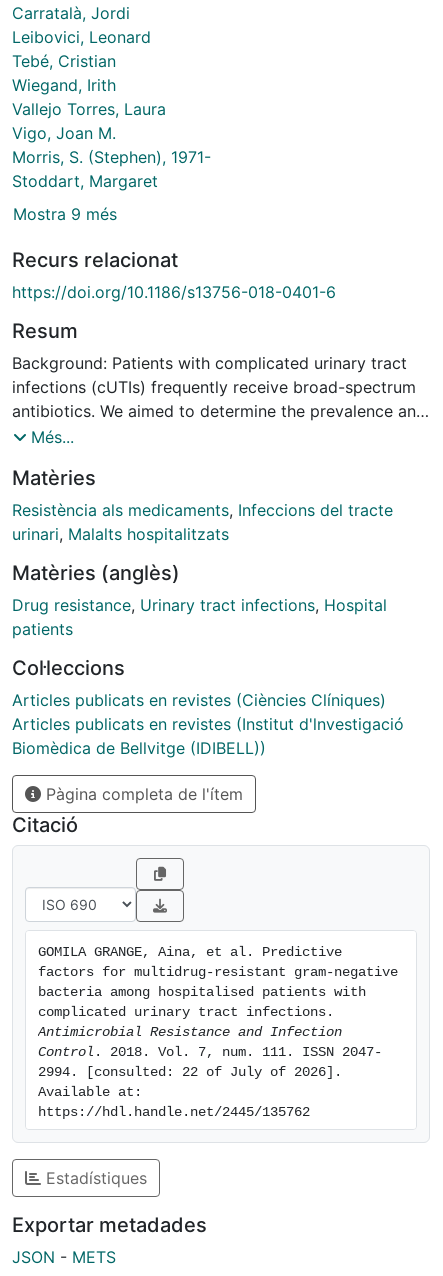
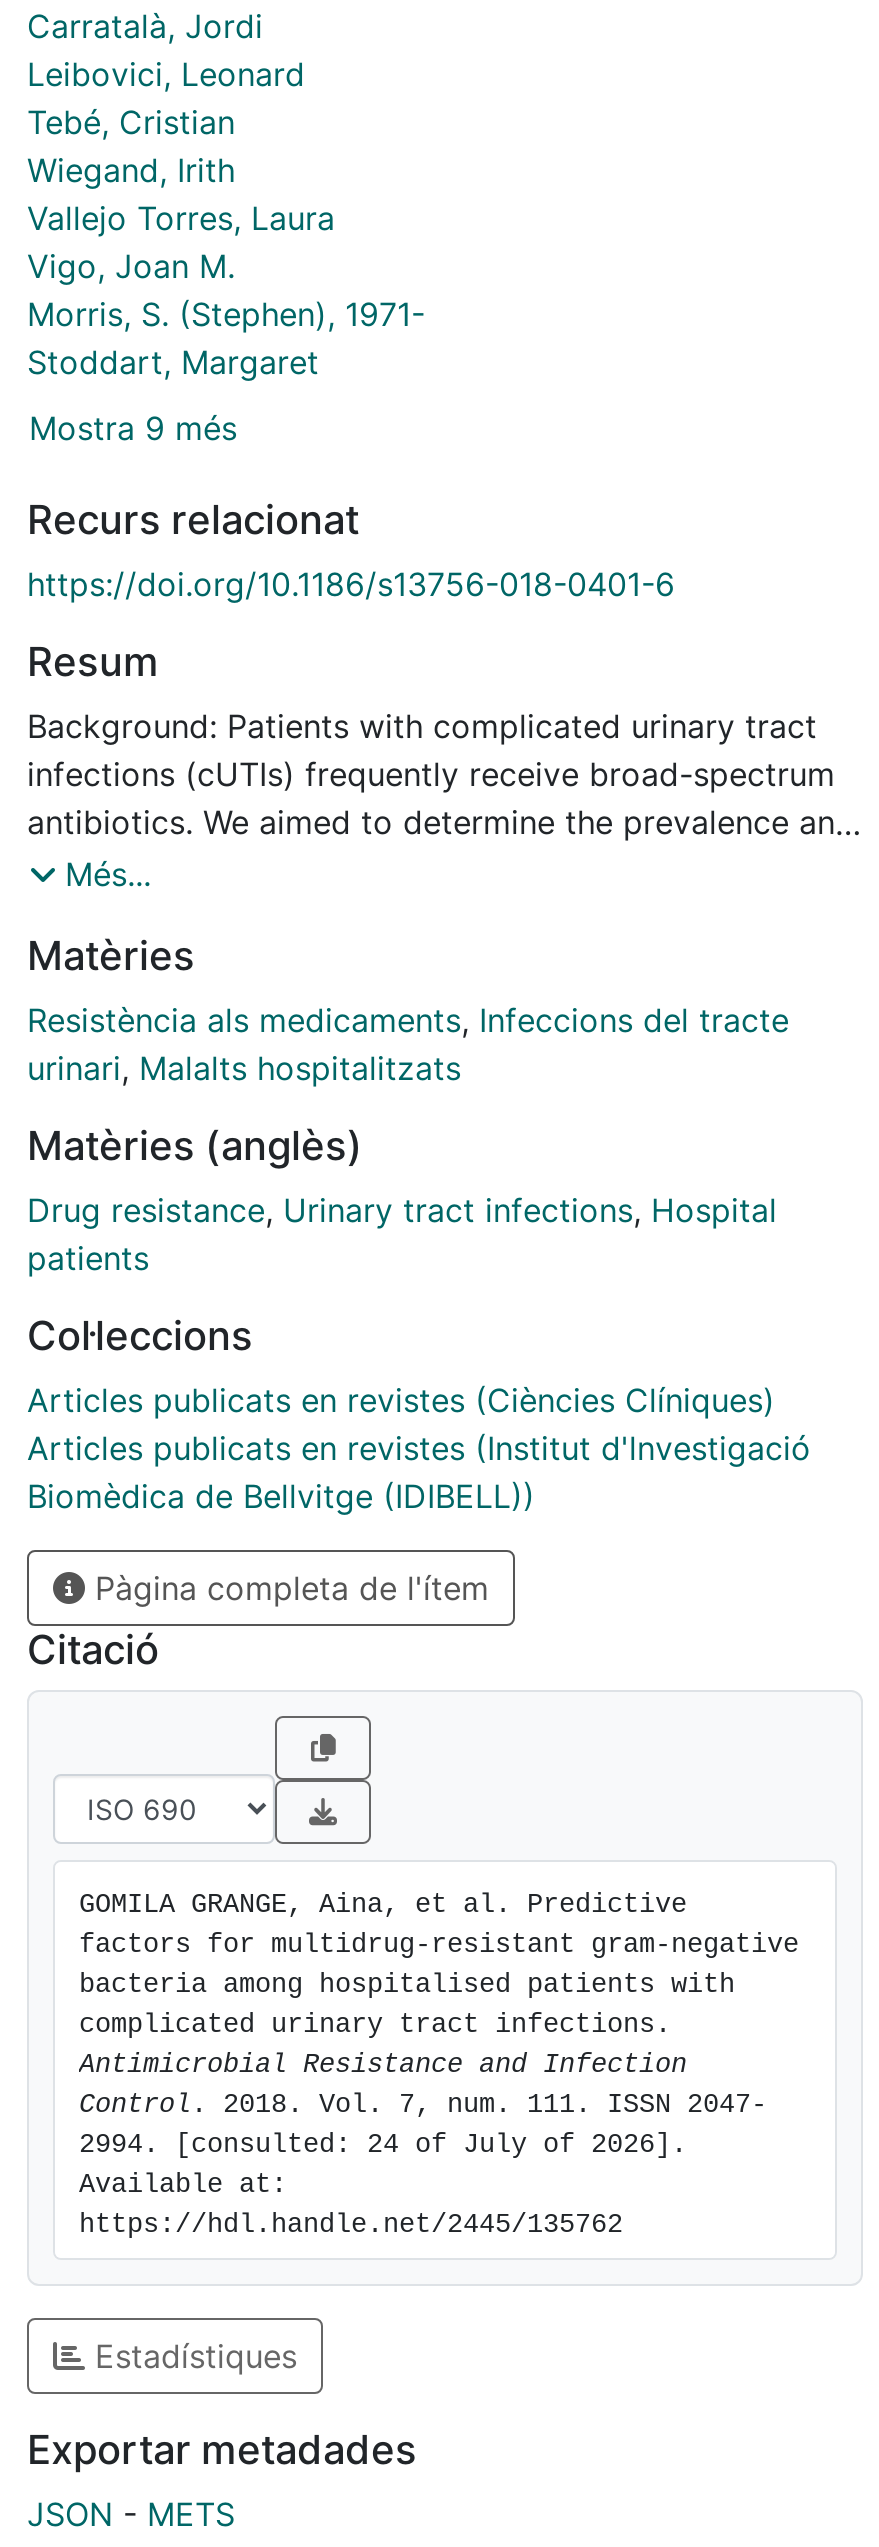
[38,1065,342,1080] 2994. [consulted: 22 of July of 2026]. -> [79,2130,687,2160] 2994. [consulted: 24 of July of 2026].

